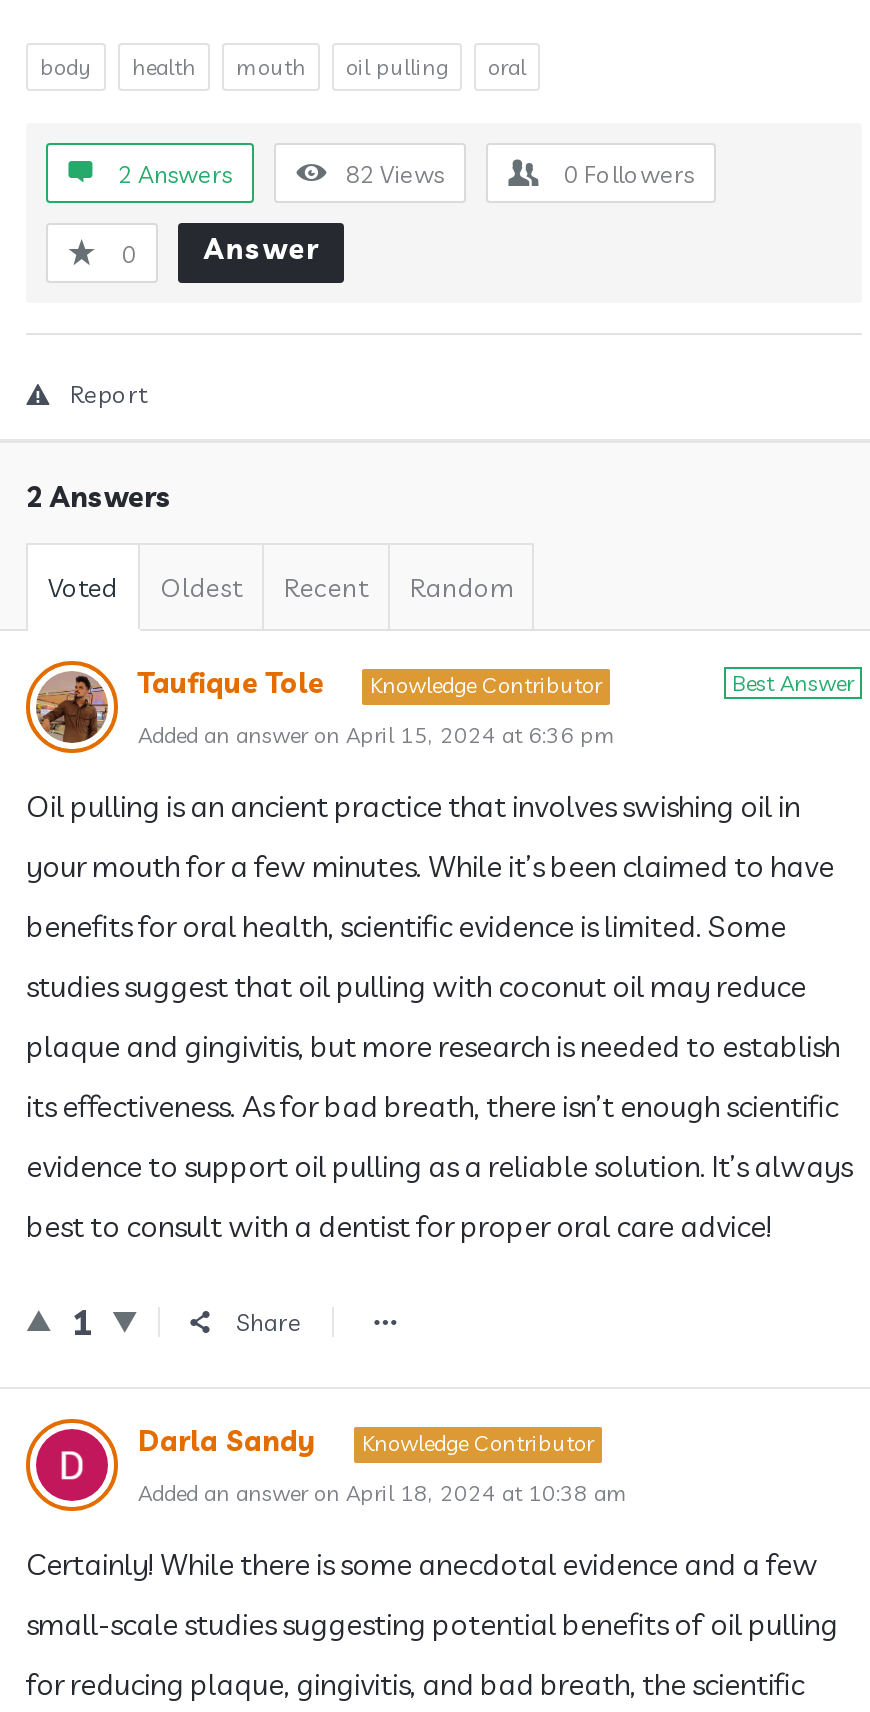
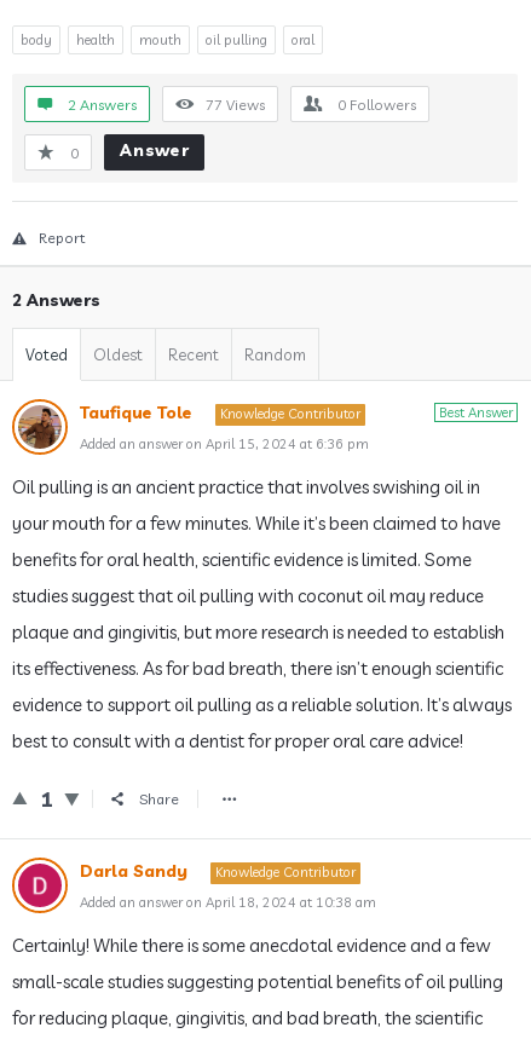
[346,158,444,188] 82 Views -> [206,95,265,113] 77 Views

